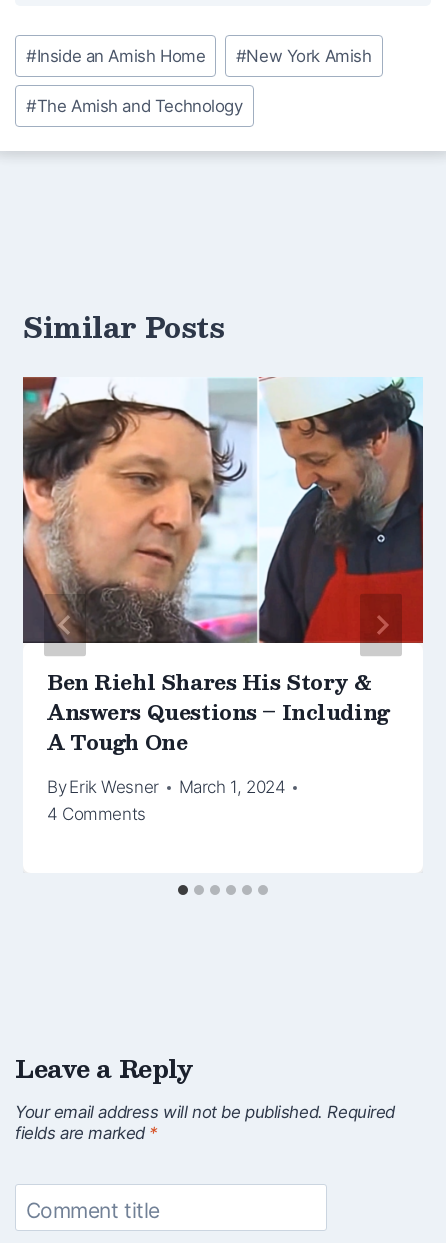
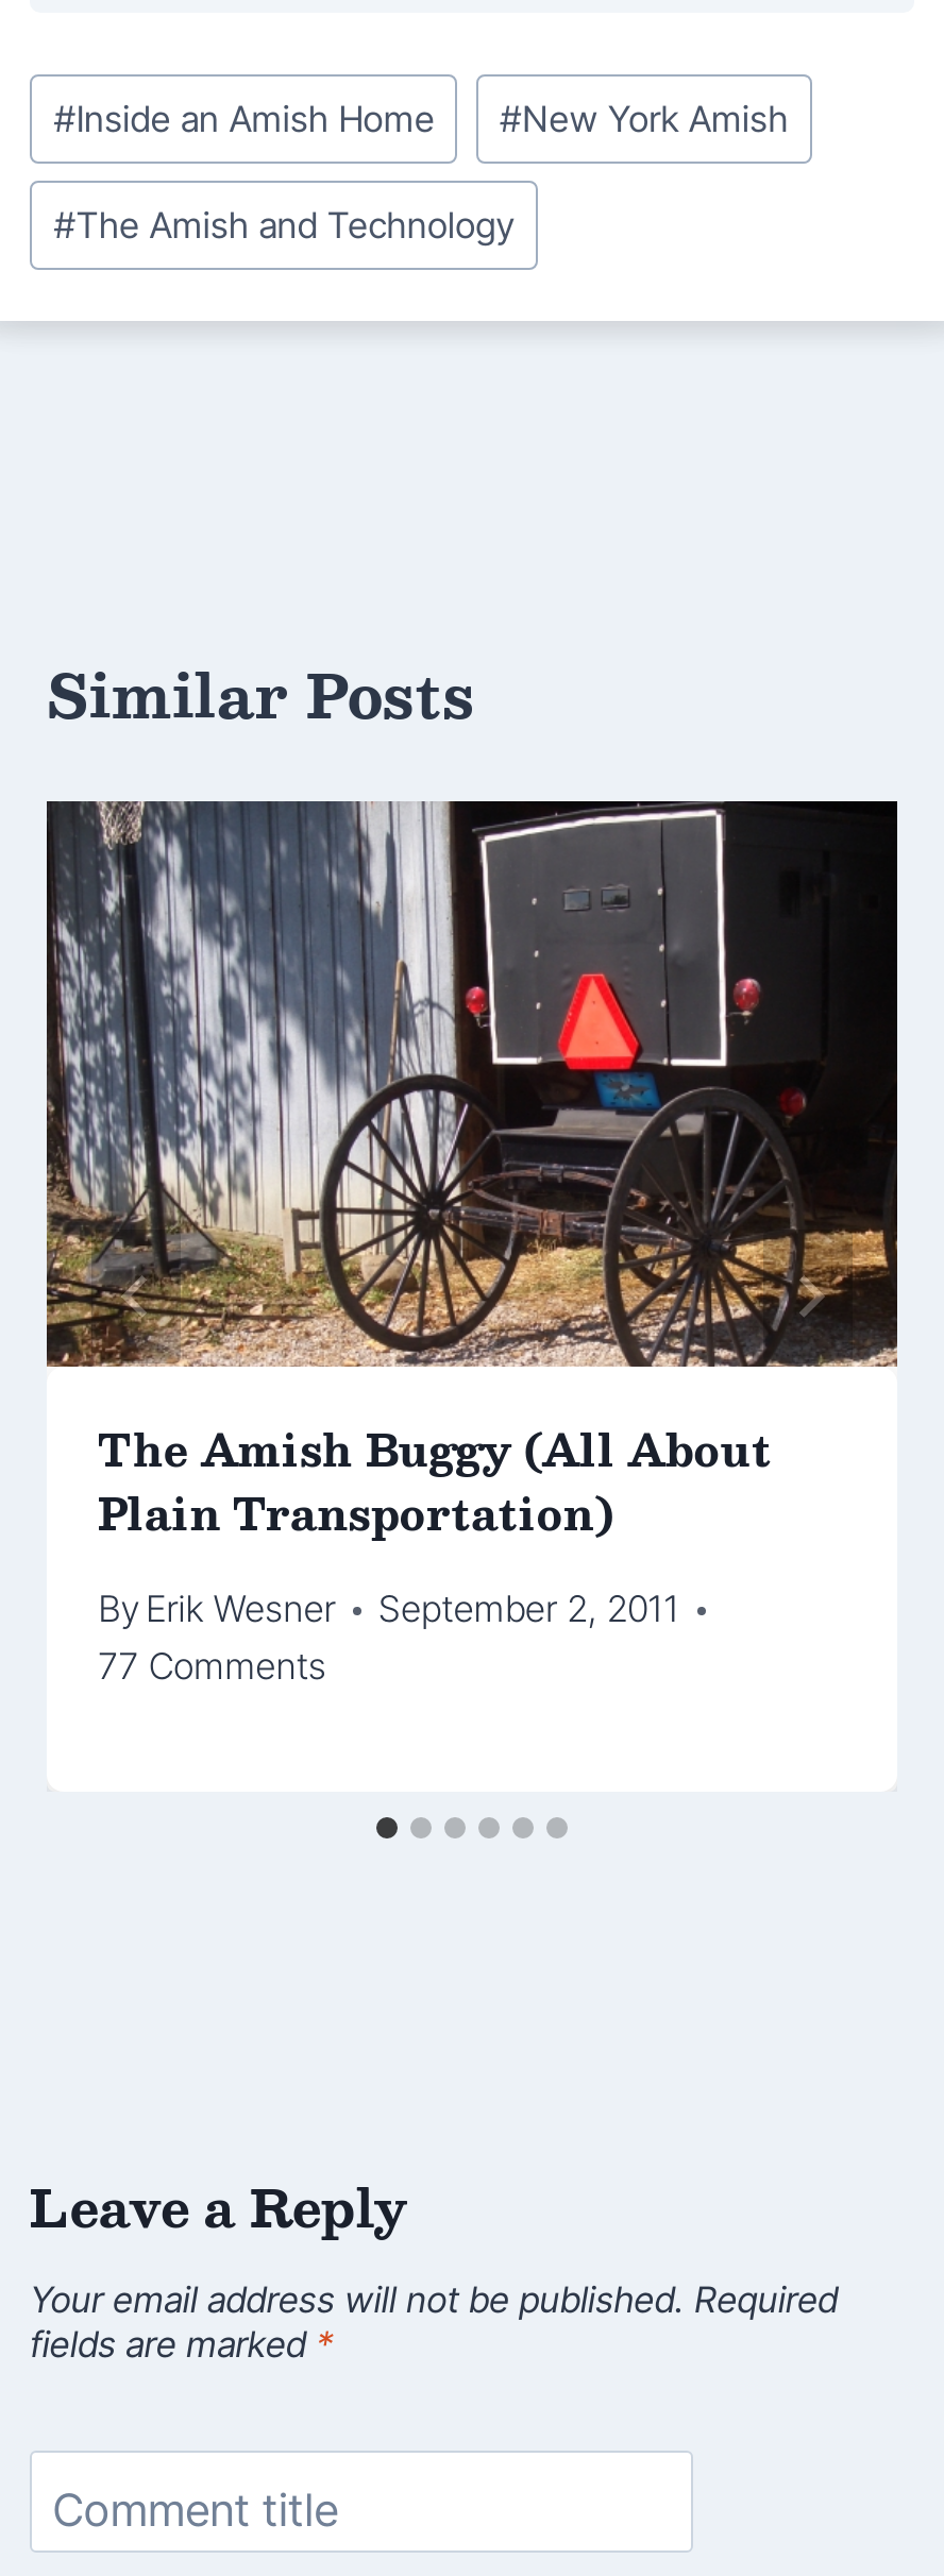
[22,376,424,759] [image] | Ben Riehl Shares His Story & | Answers Questions – Including | A Tough One -> [47,799,899,1550] [image] | The Amish Buggy (All About | Plain Transportation)
[47,777,285,824] March 1, 2024 | 4 Comments -> [98,1588,680,1688] September 2, 2011 | 77 Comments

